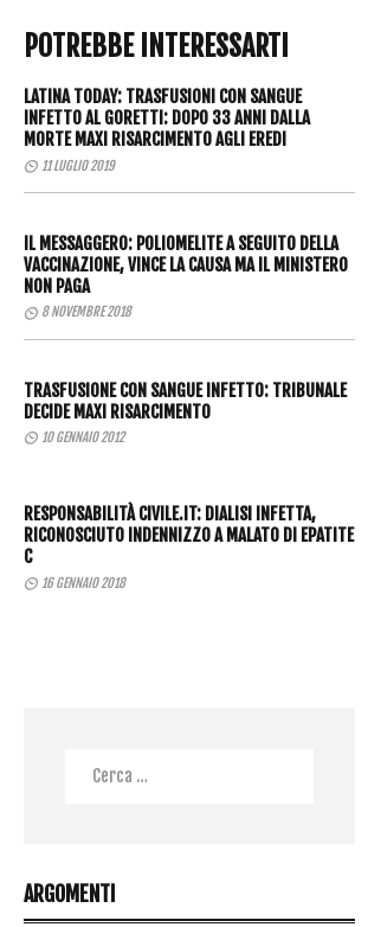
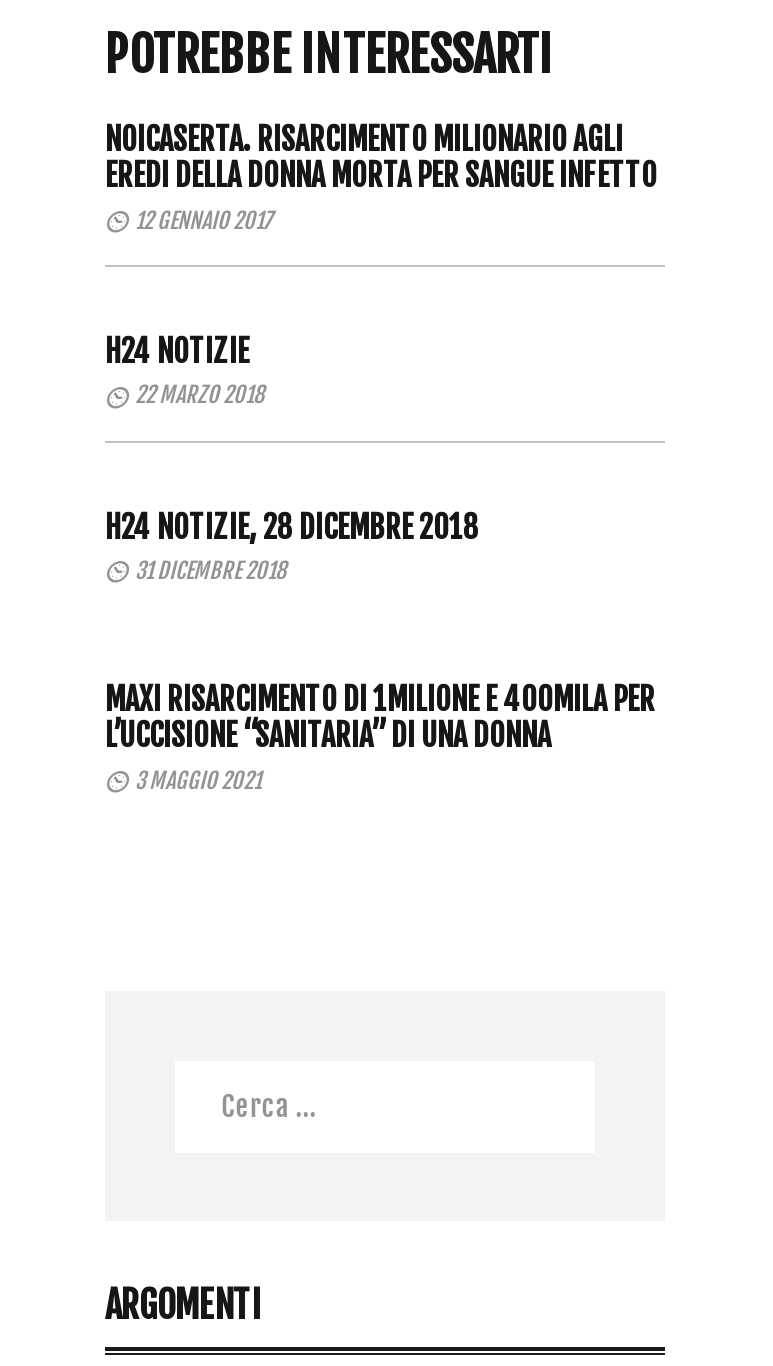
[24,86,310,174] LATINA TODAY: TRASFUSIONI CON SANGUE | INFETTO AL GORETTI: DOPO 33 ANNI DALLA | MORTE MAXI RISARCIMENTO AGLI EREDI | 11 LUGLIO 2019 -> [105,121,657,234] NOICASERTA. RISARCIMENTO MILIONARIO AGLI | EREDI DELLA DONNA MORTA PER SANGUE INFETTO | 12 GENNAIO 2017
[24,232,348,320] IL MESSAGGERO: POLIOMELITE A SEGUITO DELLA | VACCINAZIONE, VINCE LA CAUSA MA IL MINISTERO | NON PAGA | 8 NOVEMBRE 2018 -> [105,333,265,410] H24 NOTIZIE | 22 MARZO 2018
[24,379,347,446] TRASFUSIONE CON SANGUE INFETTO: TRIBUNALE | DECIDE MAXI RISARCIMENTO | 10 GENNAIO 2012 -> [105,508,479,585] H24 NOTIZIE, 28 DICEMBRE 2018 | 31 DICEMBRE 2018
[24,503,354,591] RESPONSABILITÀ CIVILE.IT: DIALISI INFETTA, | RICONOSCIUTO INDENNIZZO A MALATO DI EPATITE | C | 16 GENNAIO 2018 -> [105,682,655,794] MAXI RISARCIMENTO DI 1MILIONE E 400MILA PER | L’UCCISIONE “SANITARIA” DI UNA DONNA | 3 MAGGIO 2021

